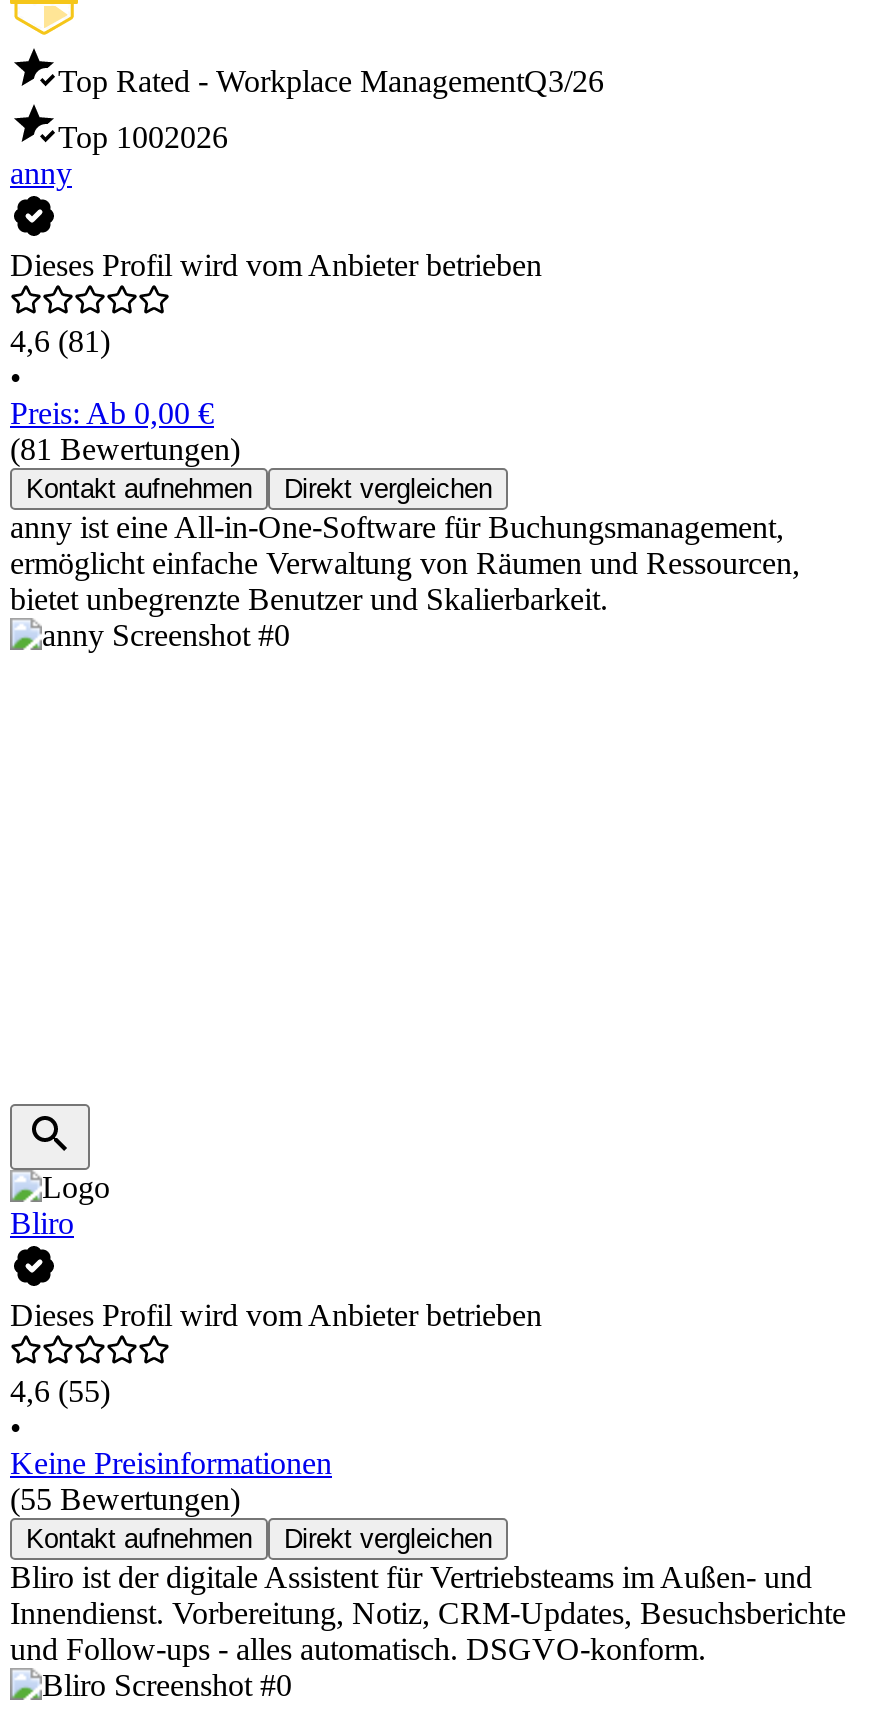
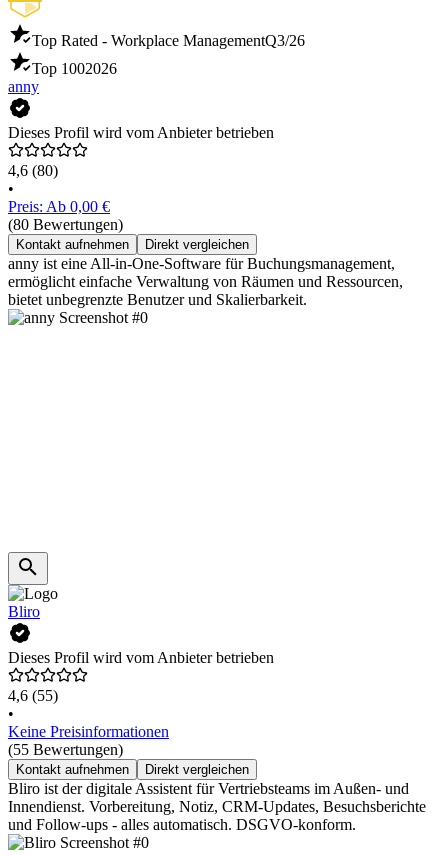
[10,324,110,358] 4,6 (81) -> [8,162,58,179] 4,6 (80)
[10,432,240,466] (81 Bewertungen) -> [8,216,123,233] (80 Bewertungen)

